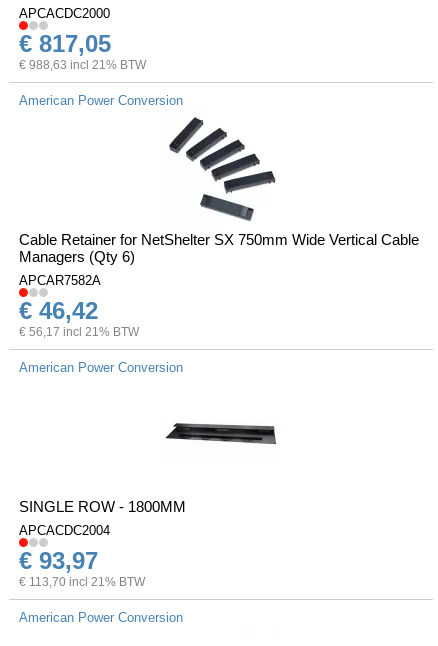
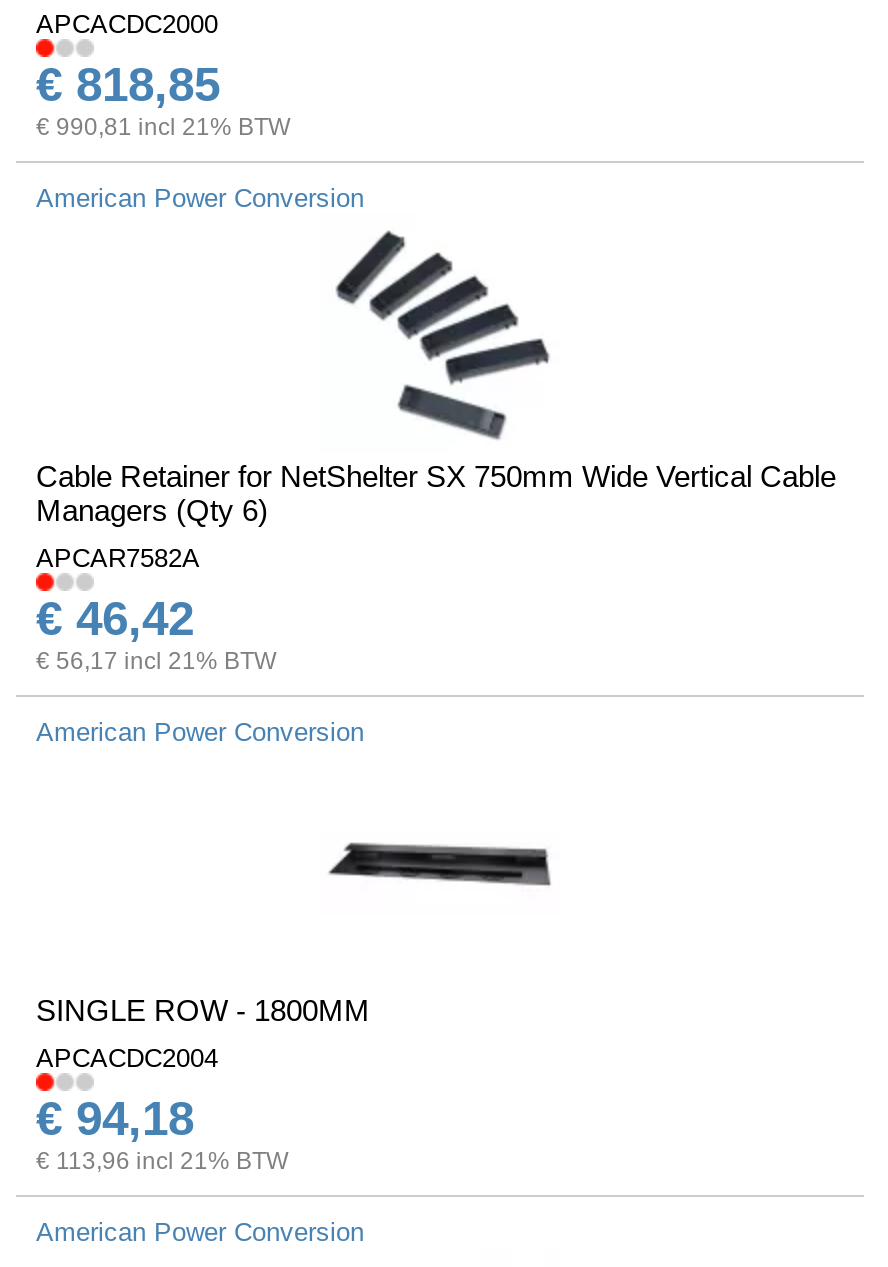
[19,30,111,57] € 817,05 -> [36,57,220,111] € 818,85
[19,58,146,72] € 988,63 incl 21% BTW -> [36,113,290,141] € 990,81 incl 21% BTW
[19,547,98,574] € 93,97 -> [36,1091,194,1145] € 94,18
[19,575,145,589] € 113,70 incl 21% BTW -> [36,1147,288,1175] € 113,96 incl 21% BTW

